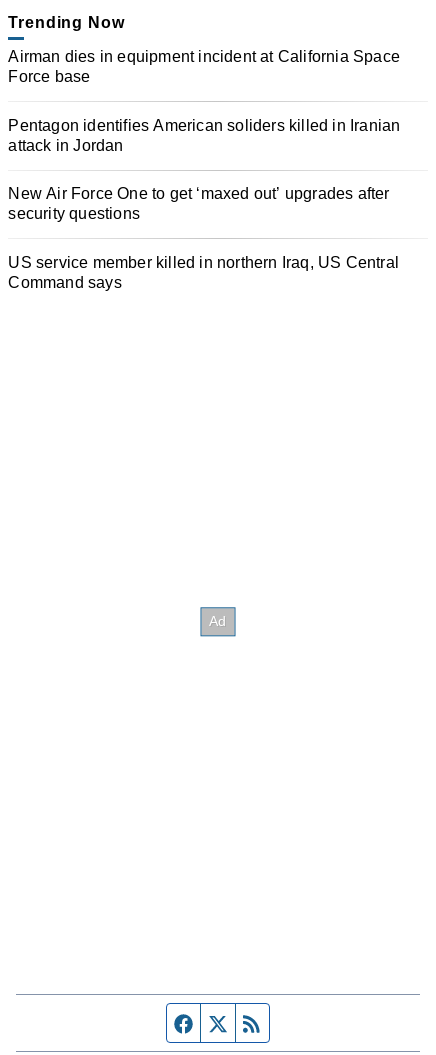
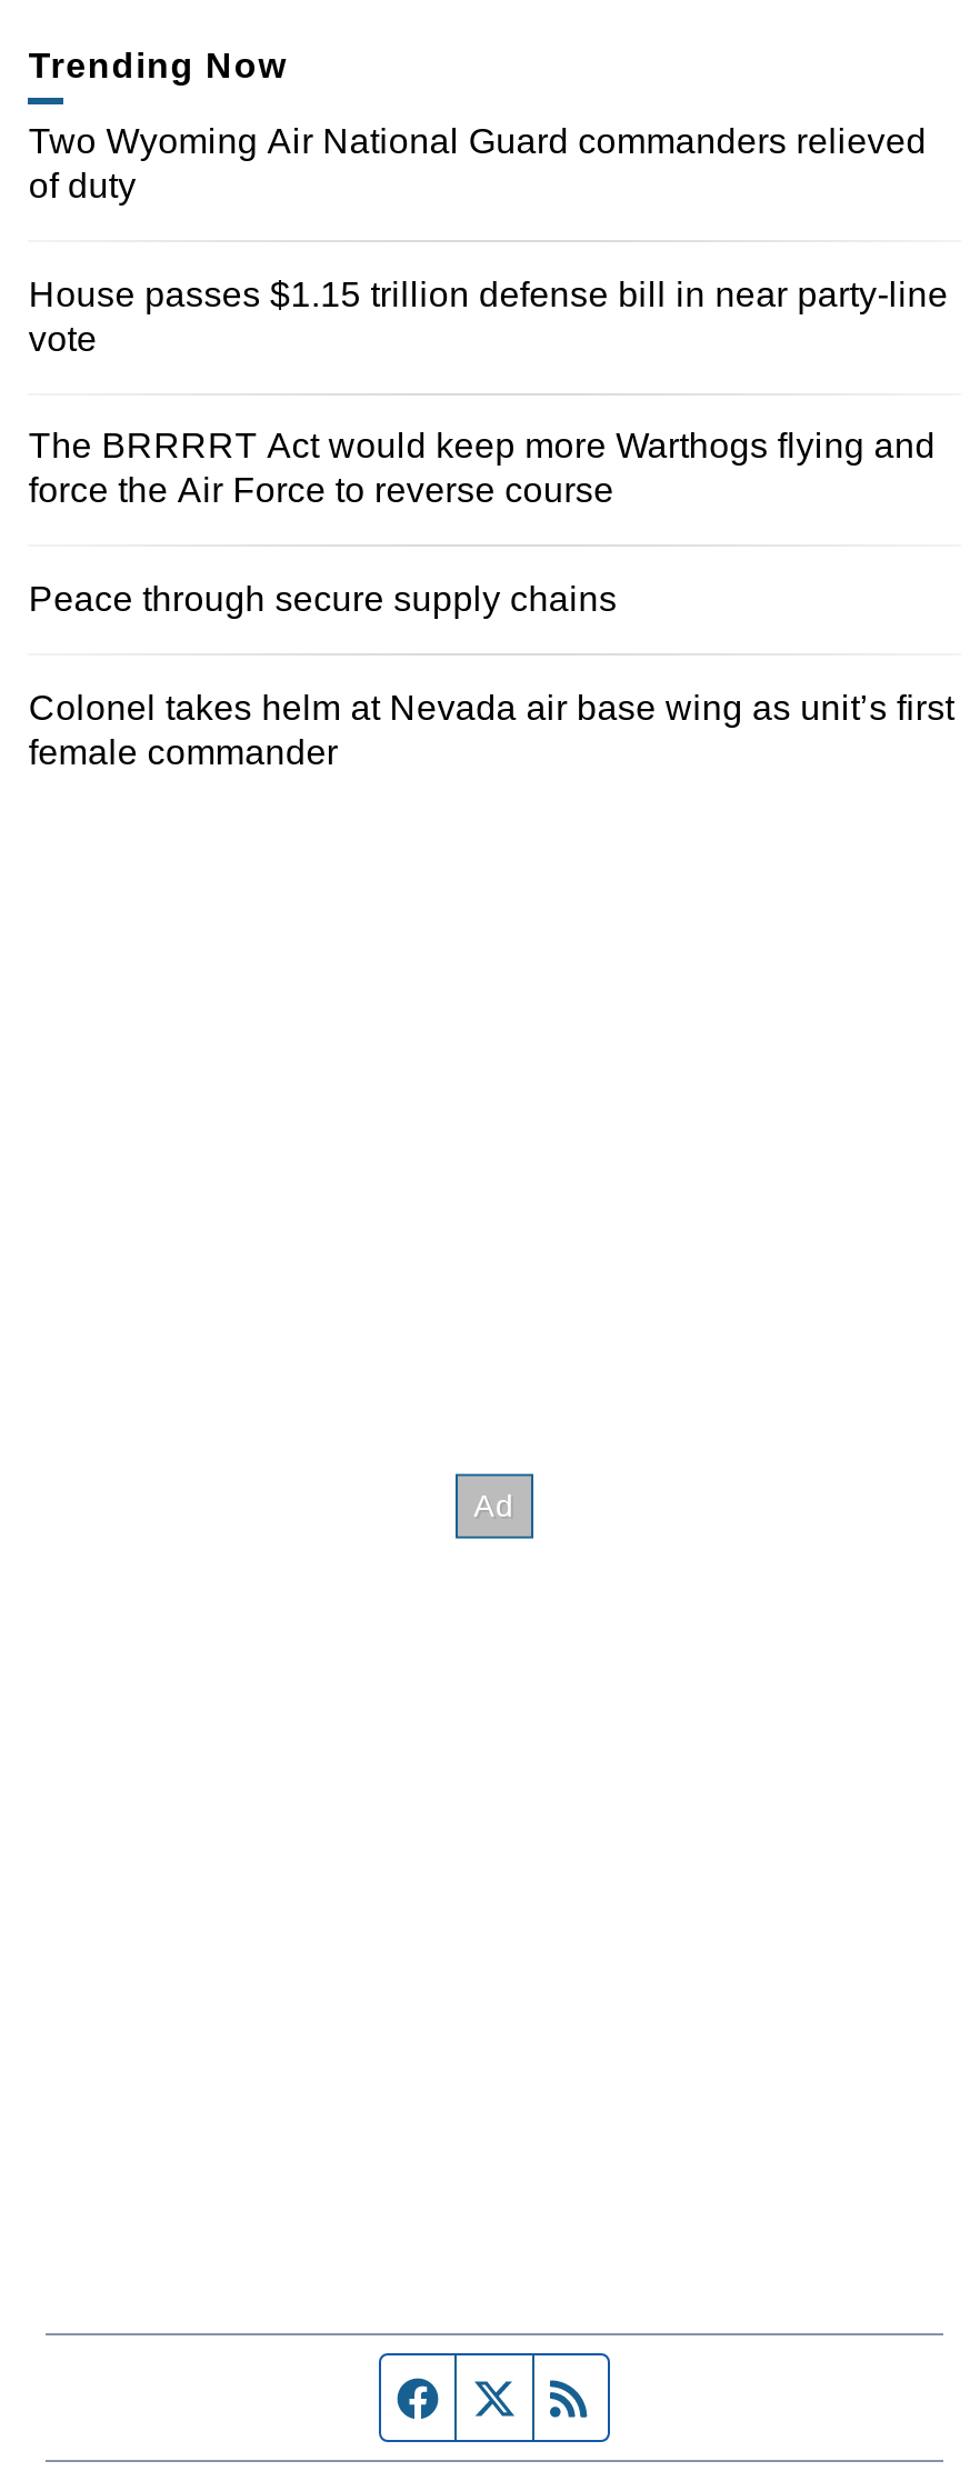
[8,48,400,291] Airman dies in equipment incident at California Space | Force base | Pentagon identifies American soliders killed in Iranian | attack in Jordan | New Air Force One to get ‘maxed out’ upgrades after | security questions | US service member killed in northern Iraq, US Central | Command says -> [29,122,954,771] Two Wyoming Air National Guard commanders relieved | of duty | House passes $1.15 trillion defense bill in near party-line | vote | The BRRRRT Act would keep more Warthogs flying and | force the Air Force to reverse course | Peace through secure supply chains | Colonel takes helm at Nevada air base wing as unit’s first | female commander

